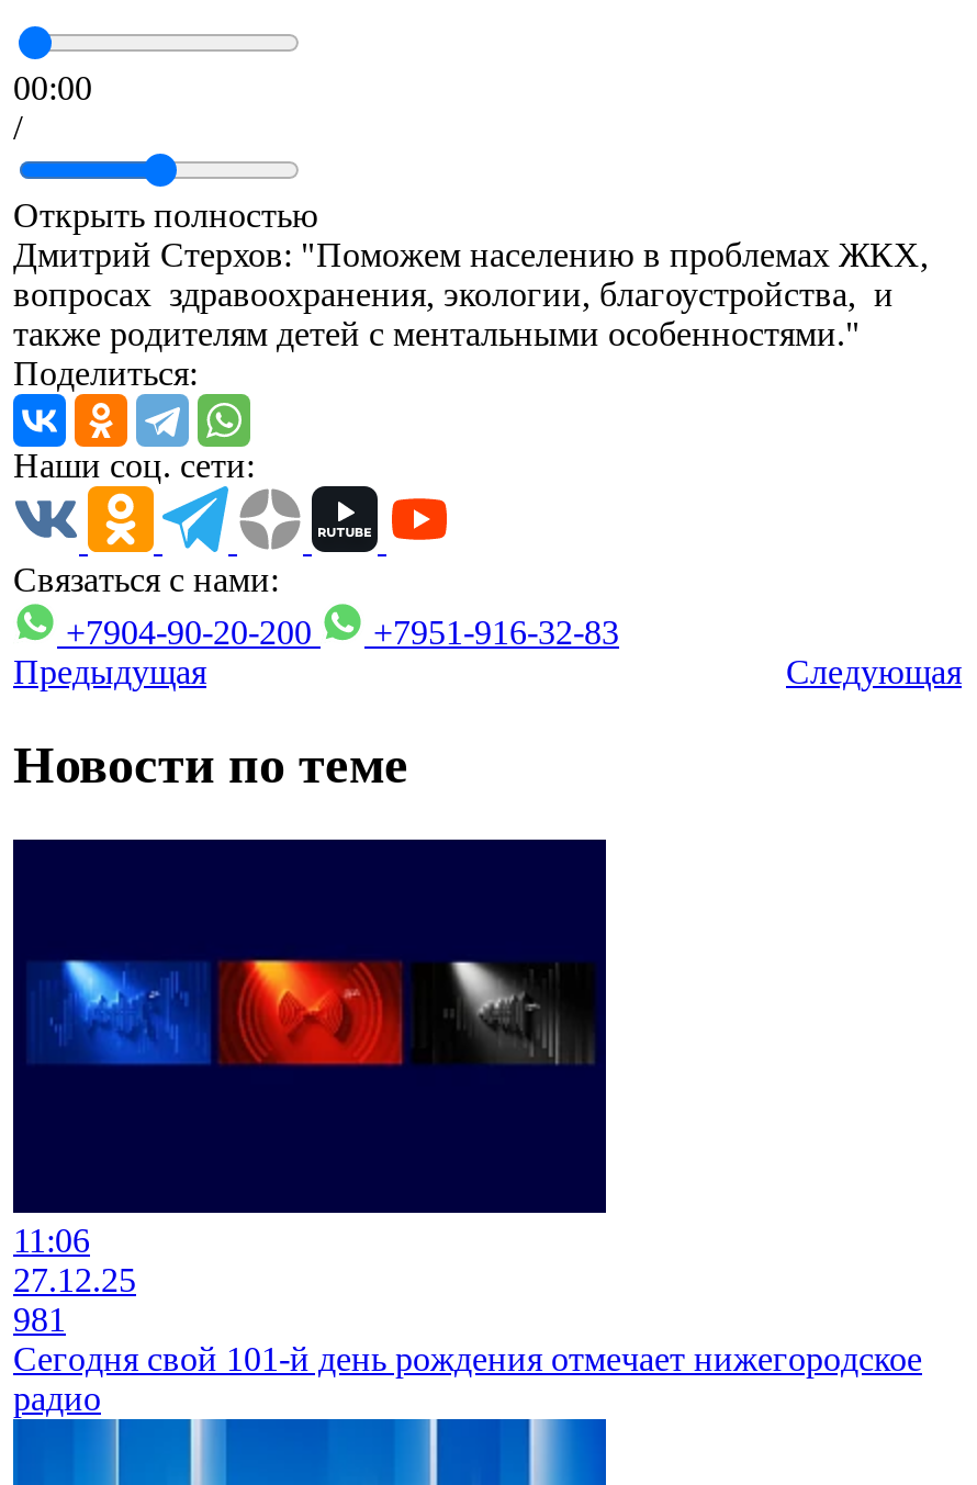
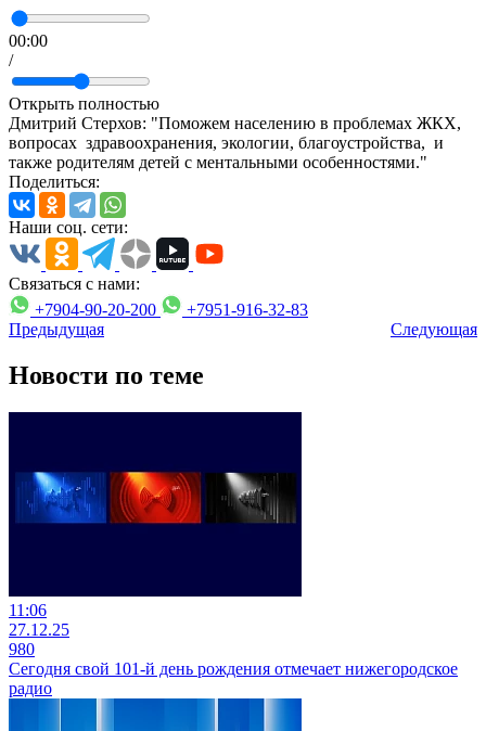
[13,1300,66,1337] 981 -> [9,640,35,658] 980

